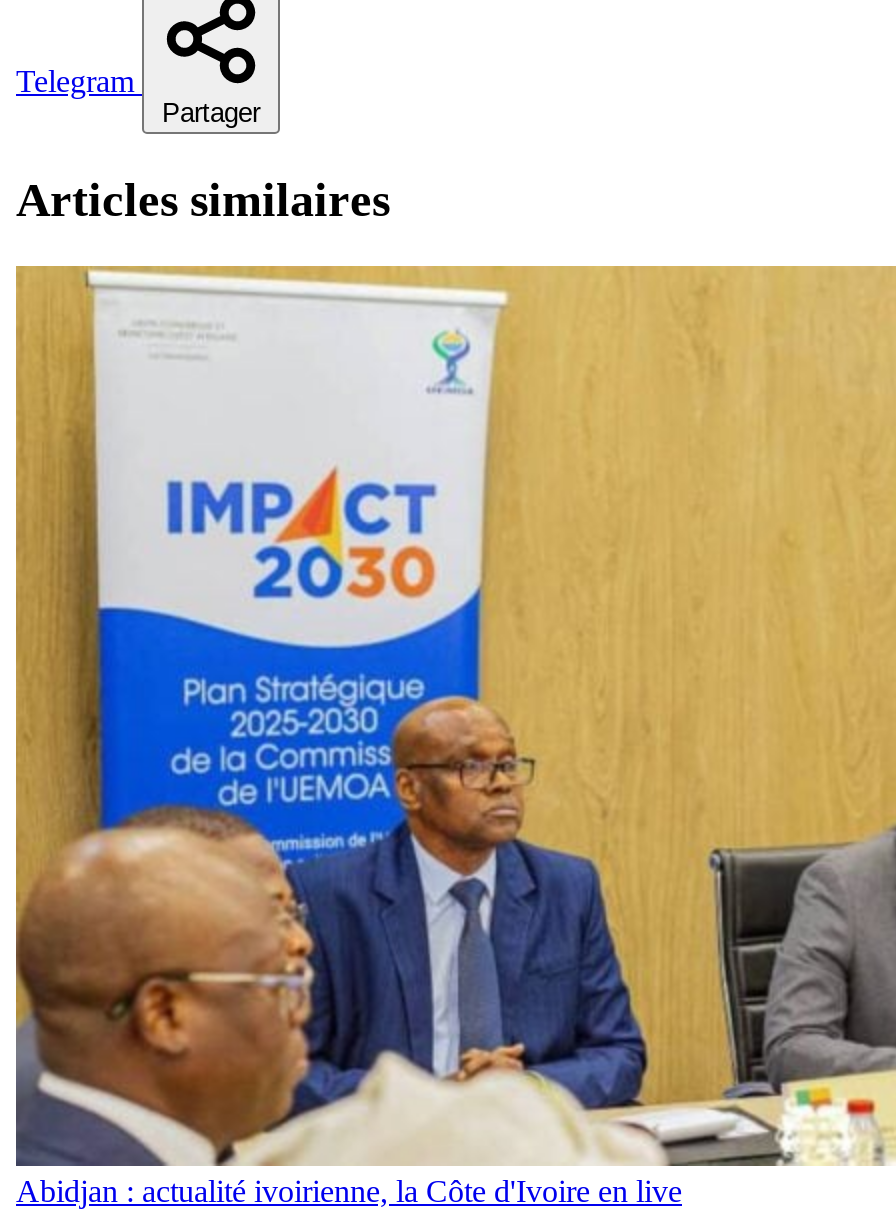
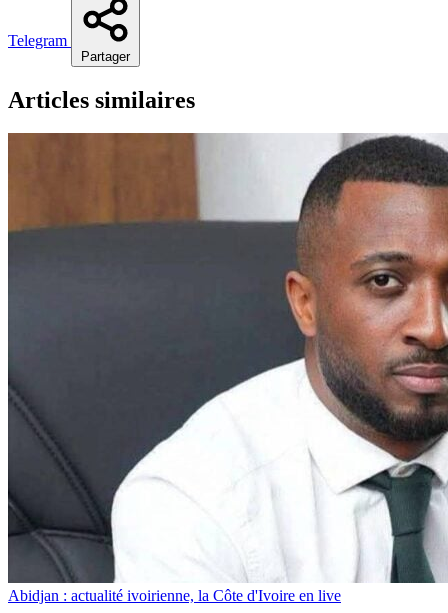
[14,264,890,1168] [image] -> [7,132,445,584] [image]

